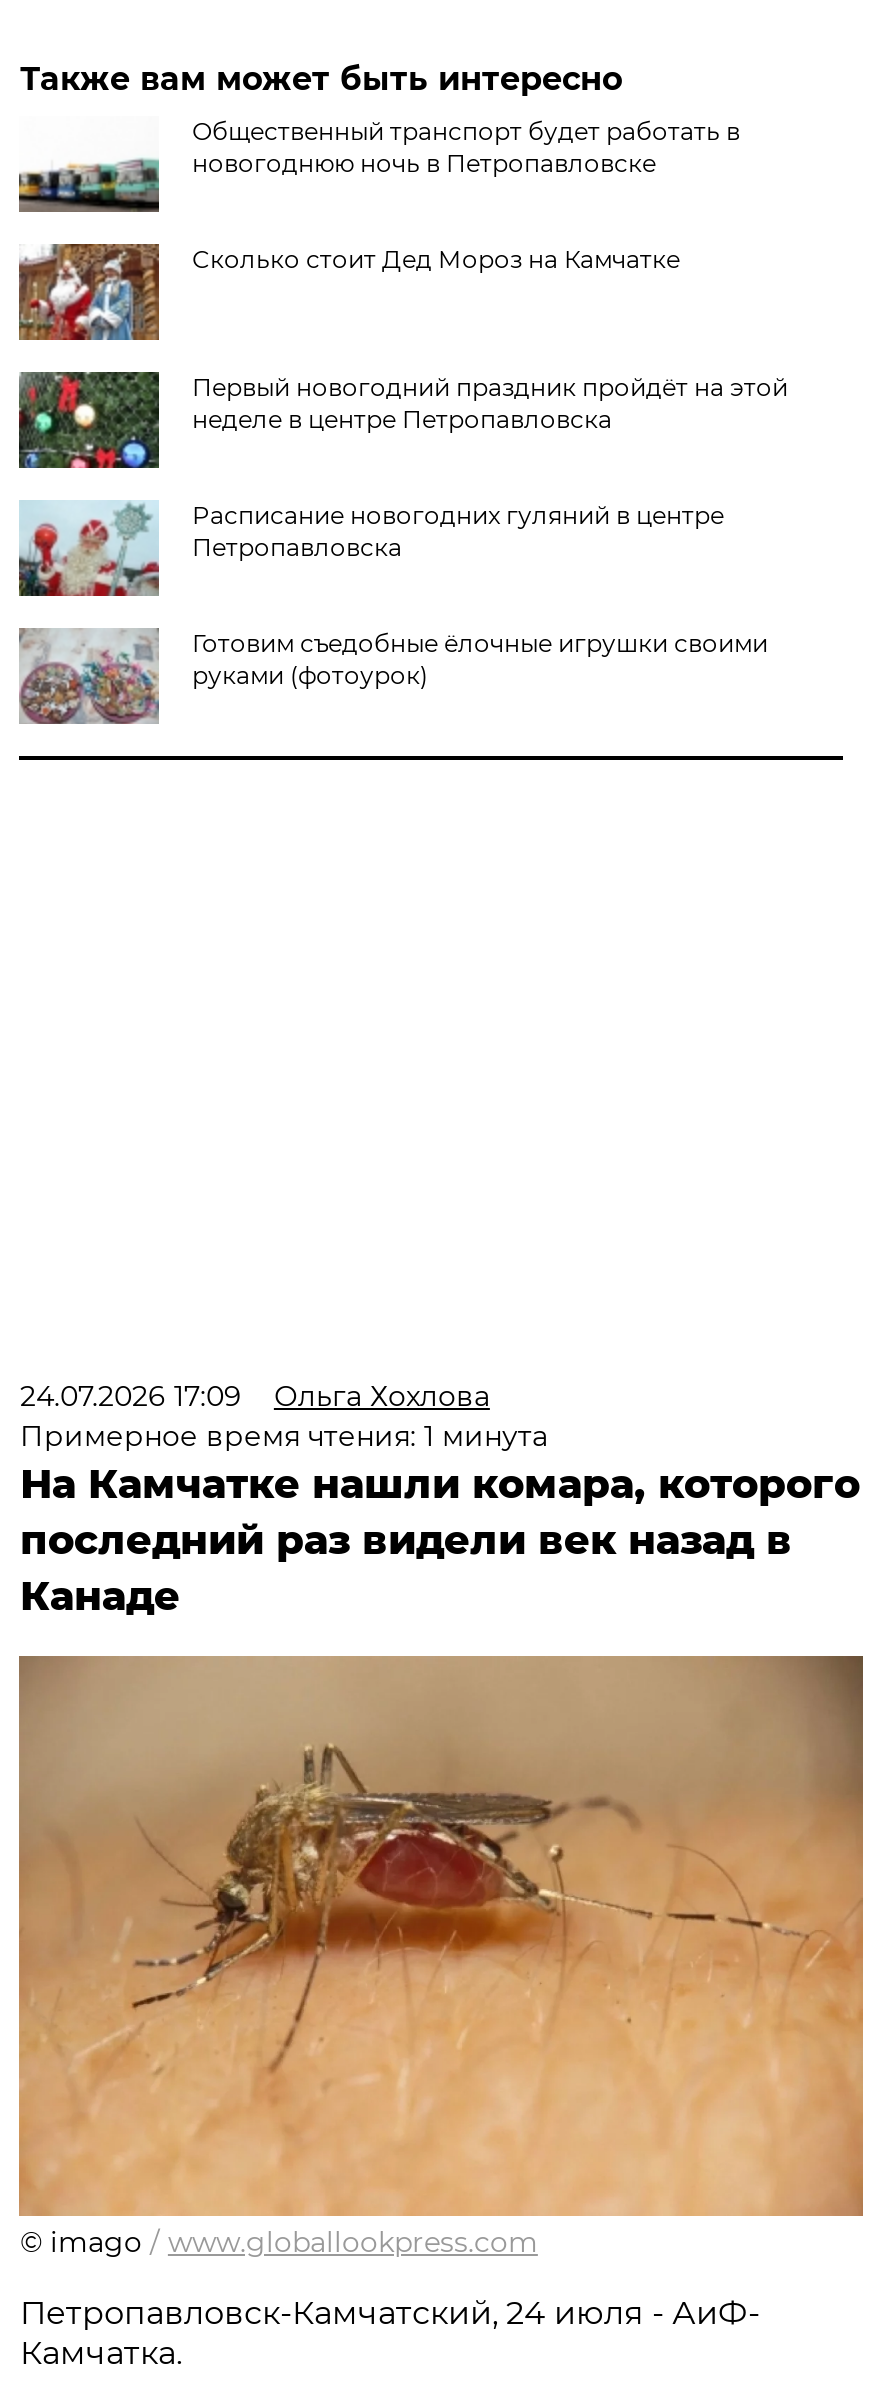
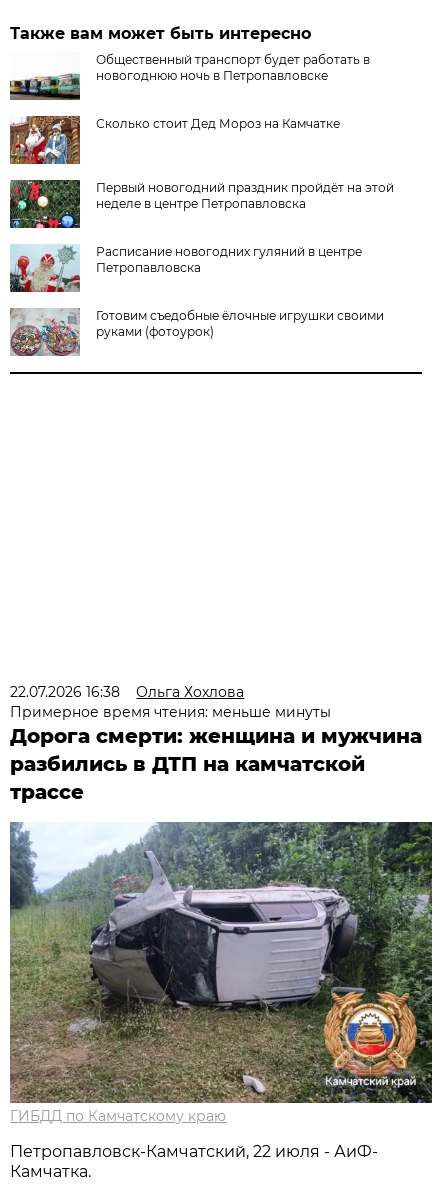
[20,1379,490,1415] 24.07.2026 17:09 Ольга Хохлова -> [10,683,244,701] 22.07.2026 16:38 Ольга Хохлова
[20,1419,860,1621] Примерное время чтения: 1 минута | На Камчатке нашли комара, которого | последний раз видели век назад в | Канаде -> [10,703,422,804] Примерное время чтения: меньше минуты | Дорога смерти: женщина и мужчина | разбились в ДТП на камчатской | трассе
[17,1654,865,2261] [image] | © imago / www.globallookpress.com -> [9,821,433,1125] [image] | ГИБДД по Камчатскому краю
[20,2295,760,2333] Петропавловск-Камчатский, 24 июля - АиФ- -> [10,1142,378,1161] Петропавловск-Камчатский, 22 июля - АиФ-

